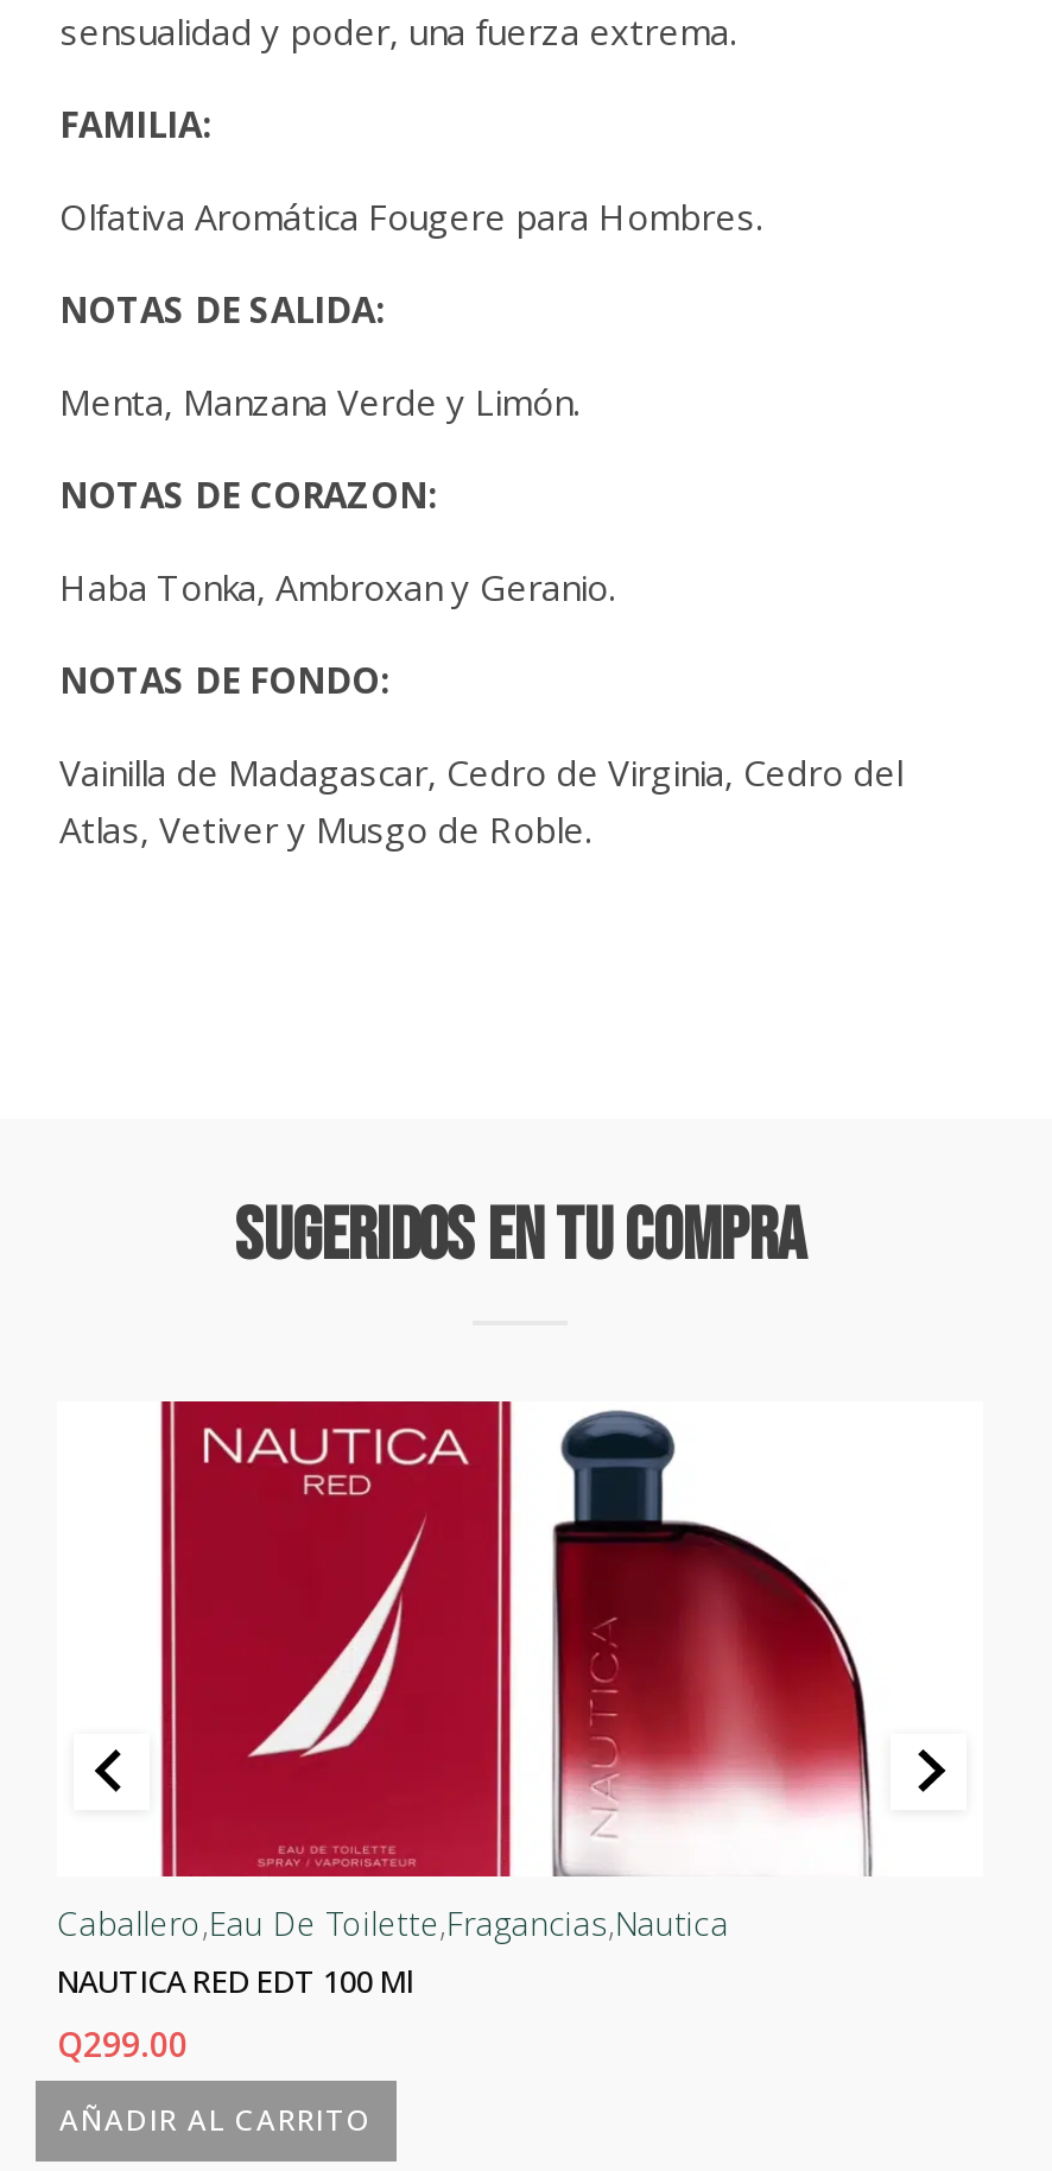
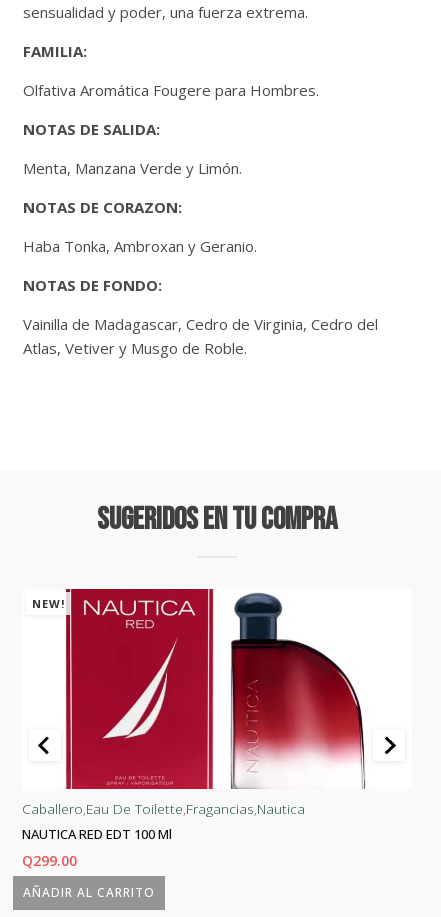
none -> [32,596,65,611] NEW!

